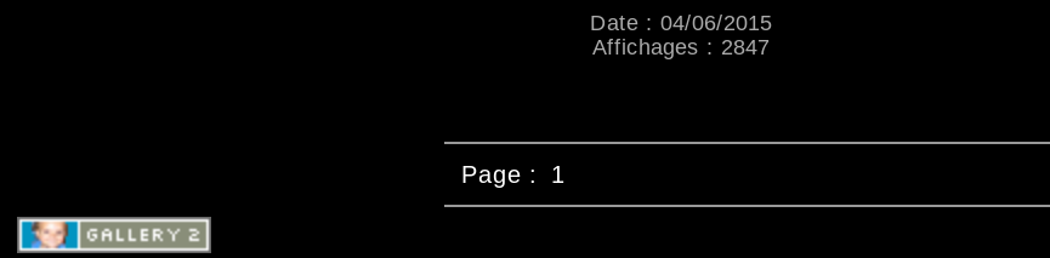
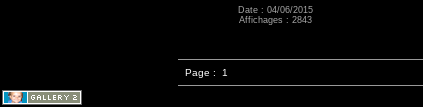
[592,36,770,60] Affichages : 2847 -> [239,15,312,25] Affichages : 2843

